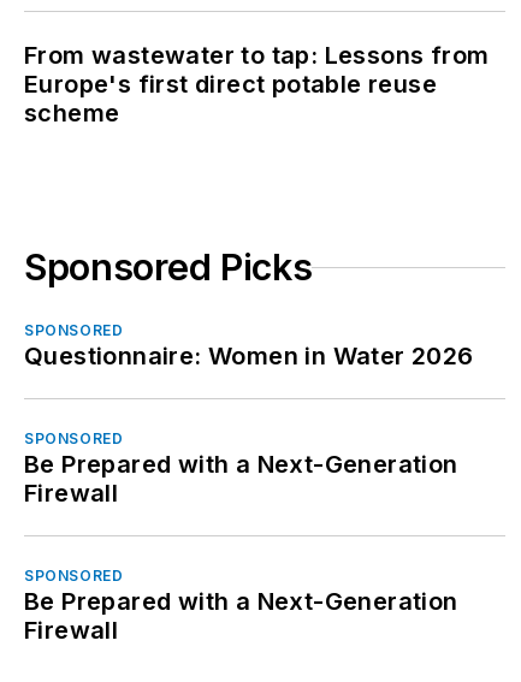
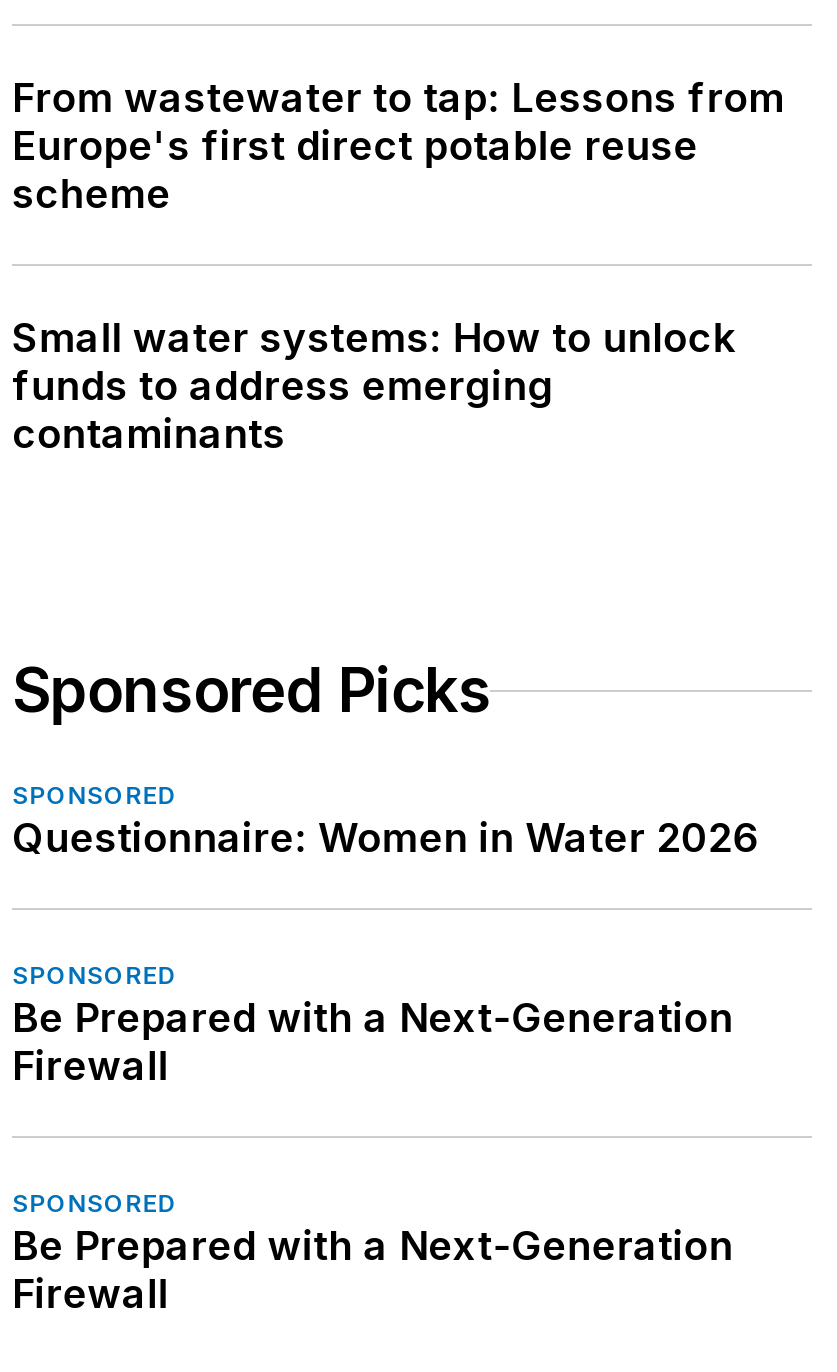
none -> [12,314,735,458] Small water systems: How to unlock | funds to address emerging | contaminants

